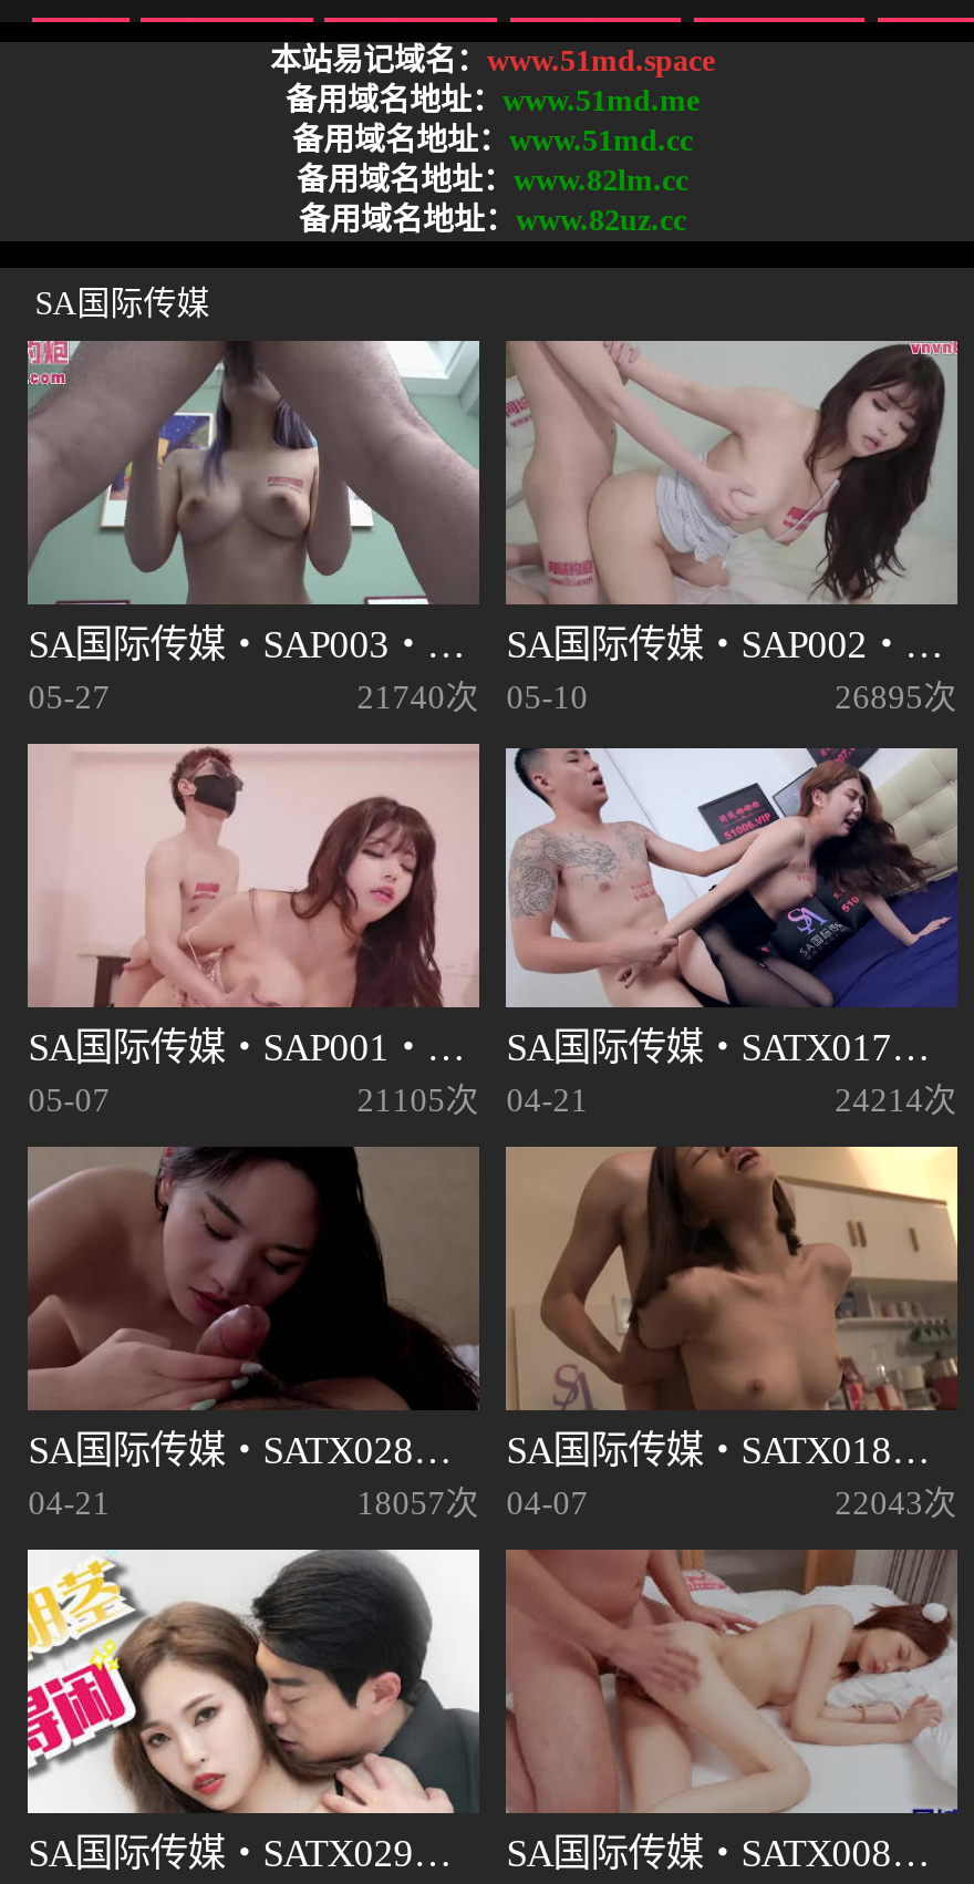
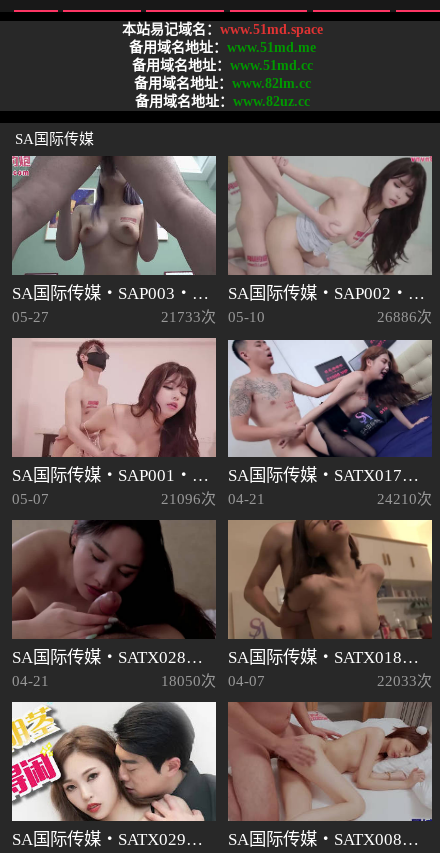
[357,679,588,715] 21740次 05-10 -> [161,309,265,325] 21733次 05-10
[835,679,957,715] 26895次 -> [377,309,432,325] 26886次
[357,1082,588,1118] 21105次 04-21 -> [161,491,265,507] 21096次 04-21
[835,1082,957,1118] 24214次 -> [377,491,432,507] 24210次
[357,1485,588,1520] 18057次 04-07 -> [161,673,265,689] 18050次 04-07
[835,1485,957,1520] 22043次 -> [377,673,432,689] 22033次

